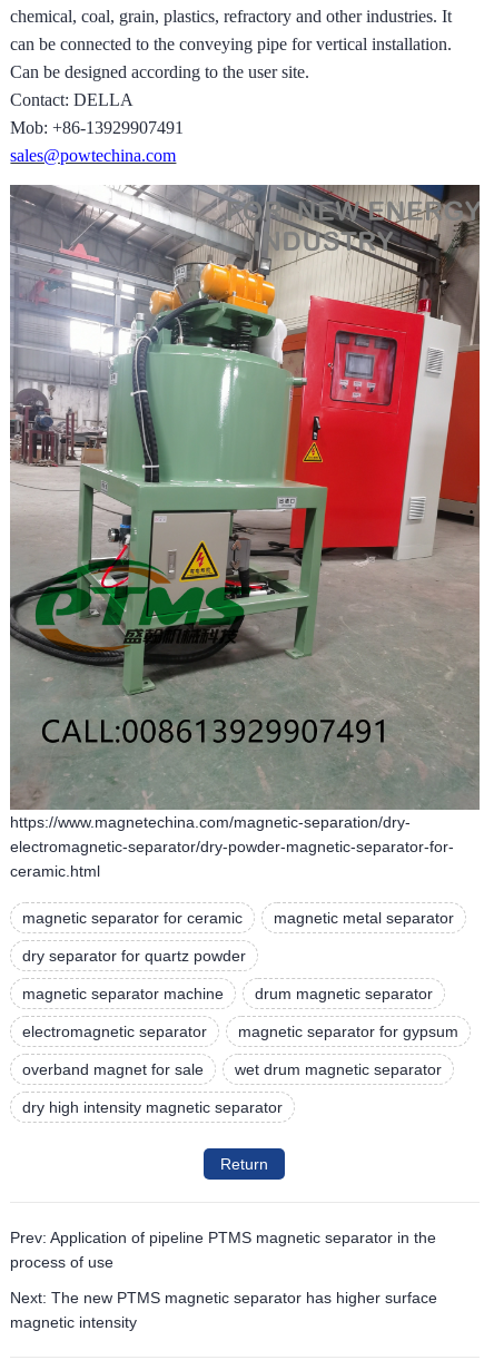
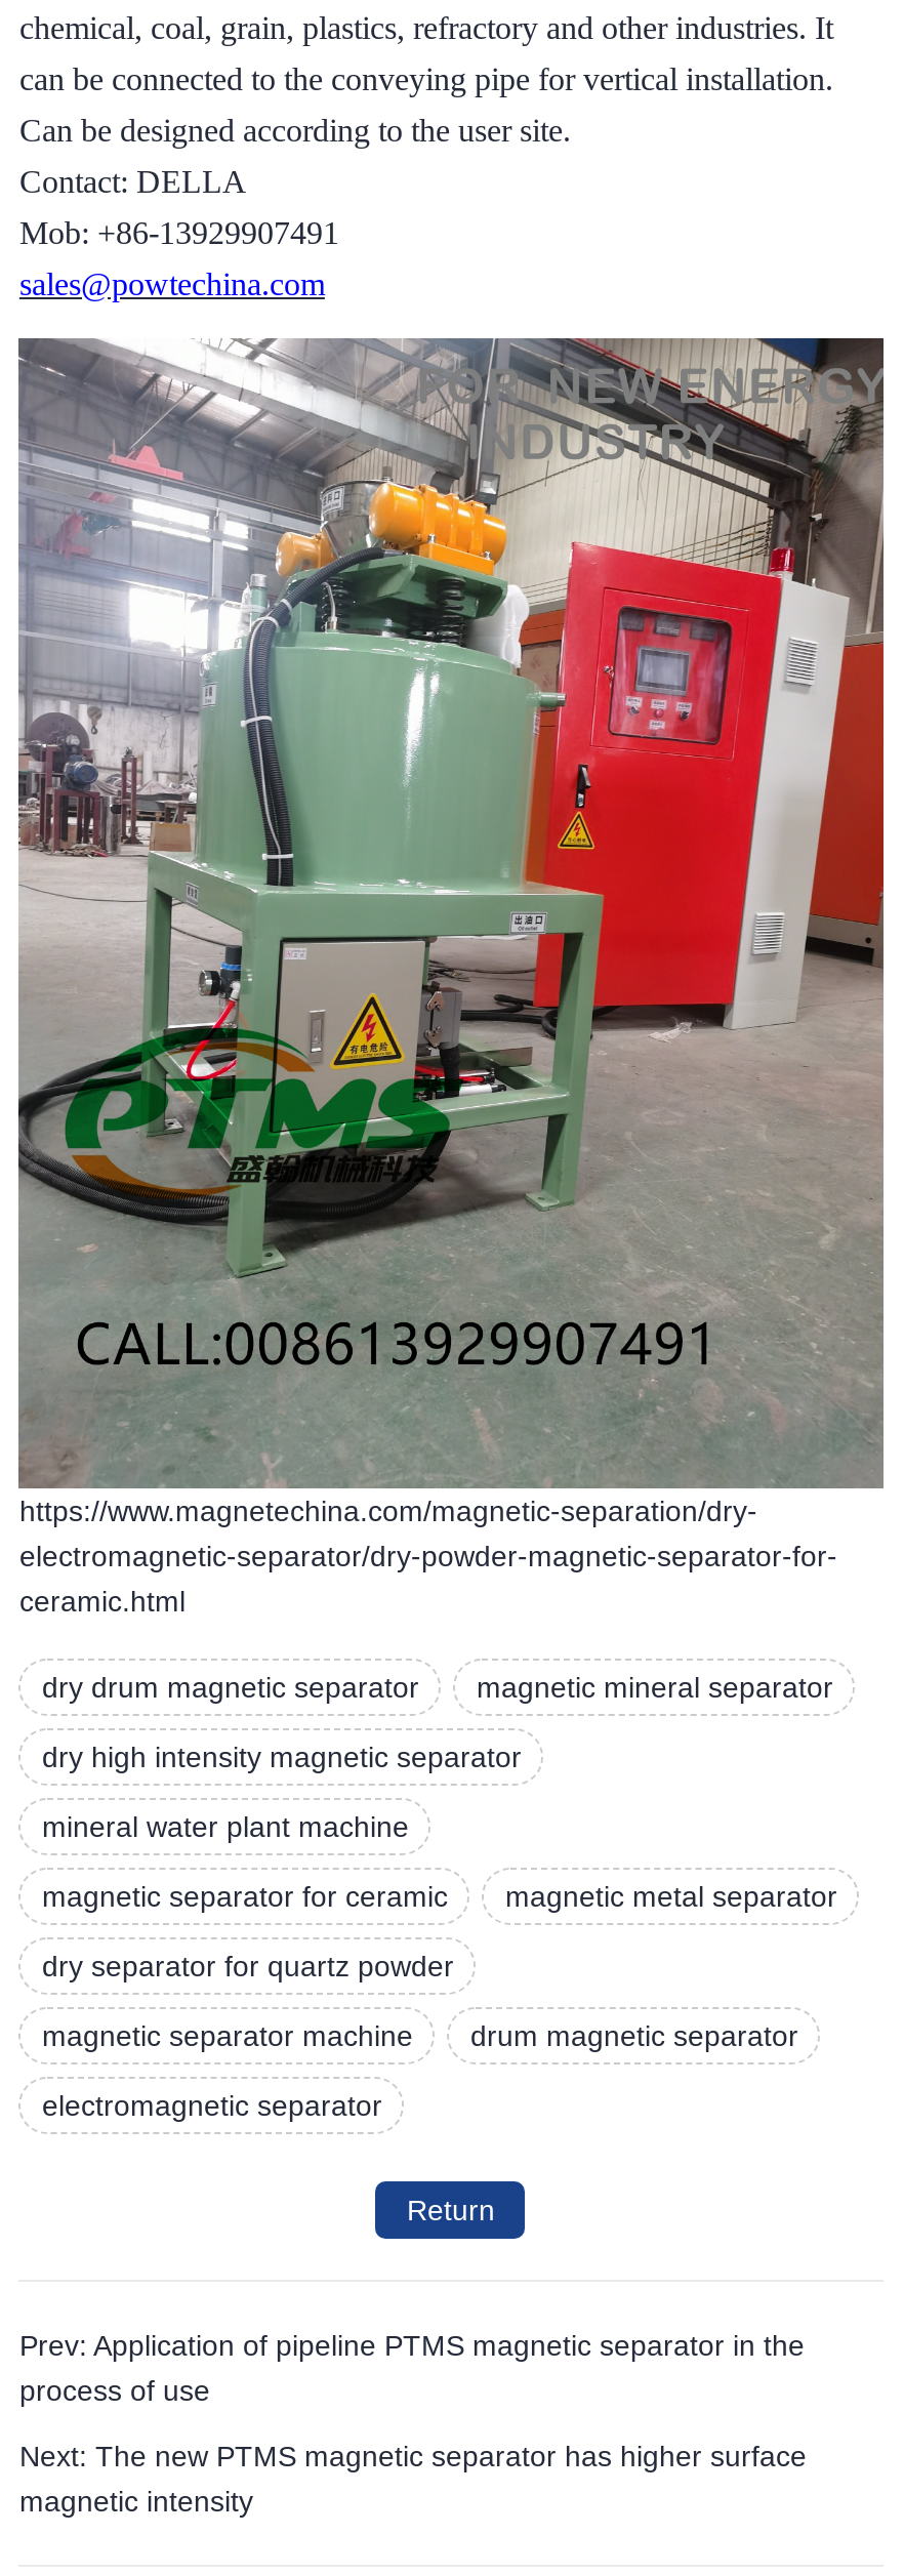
none -> [42,1671,833,1843] dry drum magnetic separator | magnetic mineral separator | mineral water plant machine
moved [23,909,454,1041] -> [42,1880,837,2122]: magnetic separator for ceramic | magnetic metal separator | dry separator for quartz powder | magnetic separator machine | drum magnetic separator | electromagnetic separator
[23,1023,459,1078] magnetic separator for gypsum | overband magnet for sale | wet drum magnetic separator -> none
moved [23,1098,283,1116] -> [42,1741,521,1774]: dry high intensity magnetic separator

